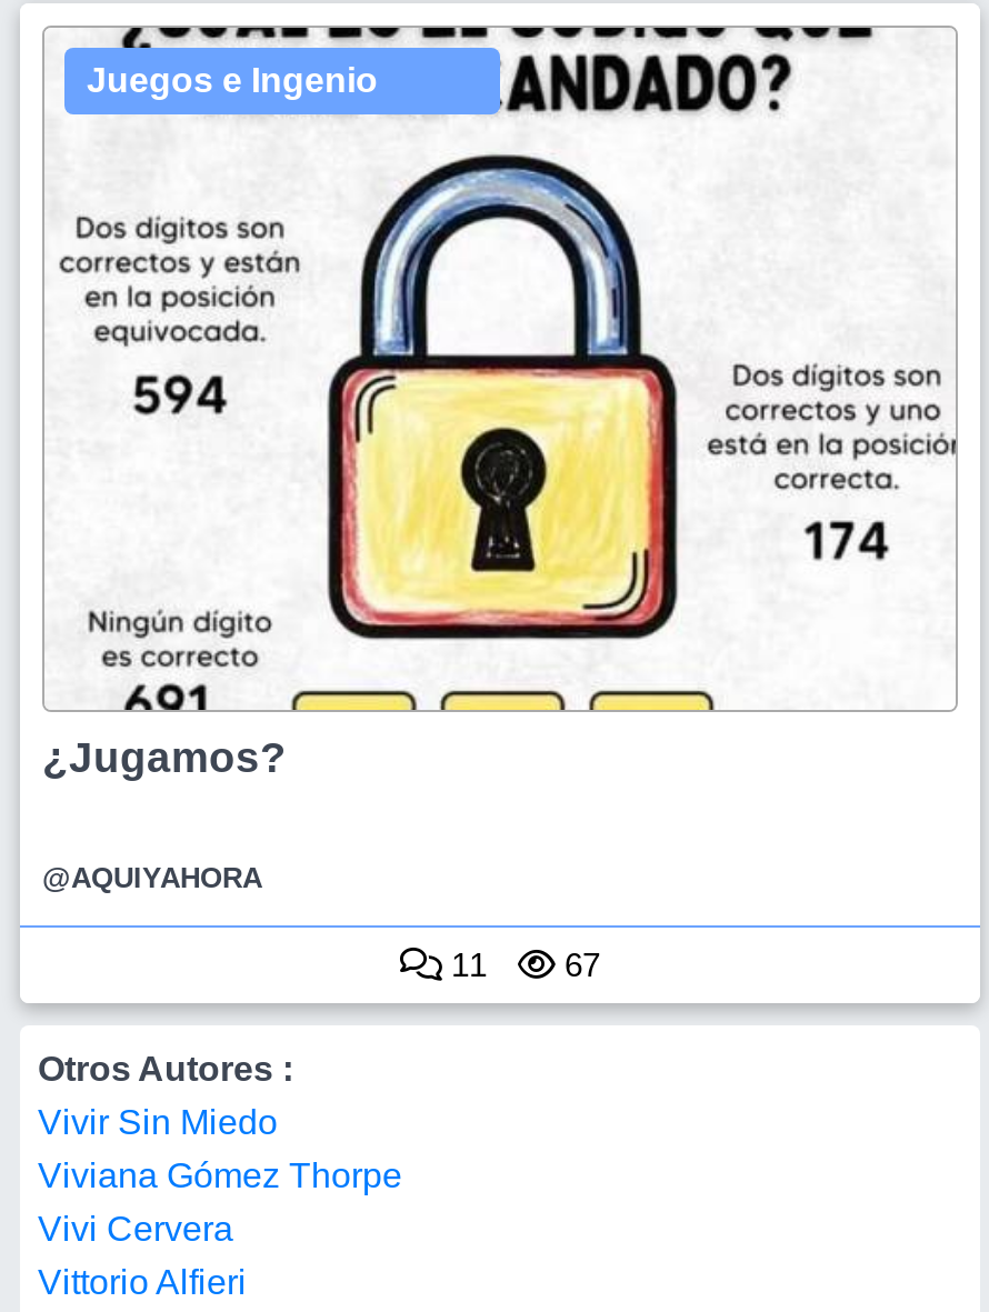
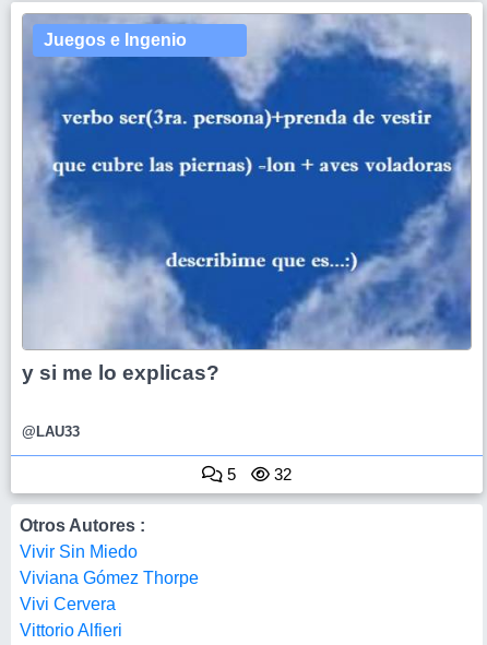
[42,26,958,781] [image] | ¿Jugamos? -> [22,13,472,384] [image] | y si me lo explicas?
[42,861,262,894] @AQUIYAHORA -> [22,423,80,440] @LAU33
[442,945,600,983] 11 | 67 -> [223,465,292,483] 5 | 32

